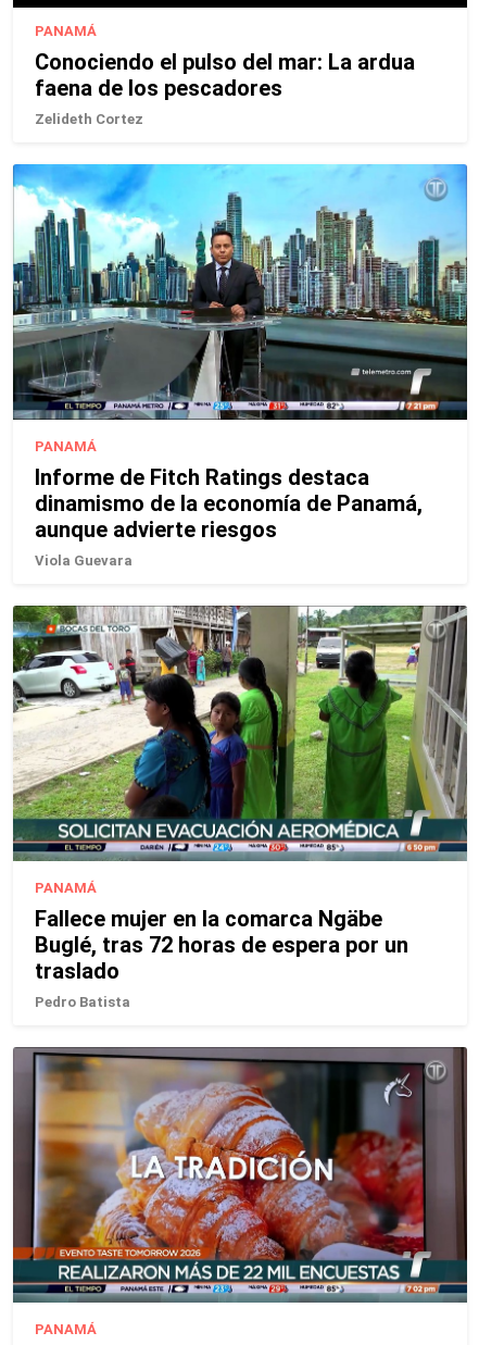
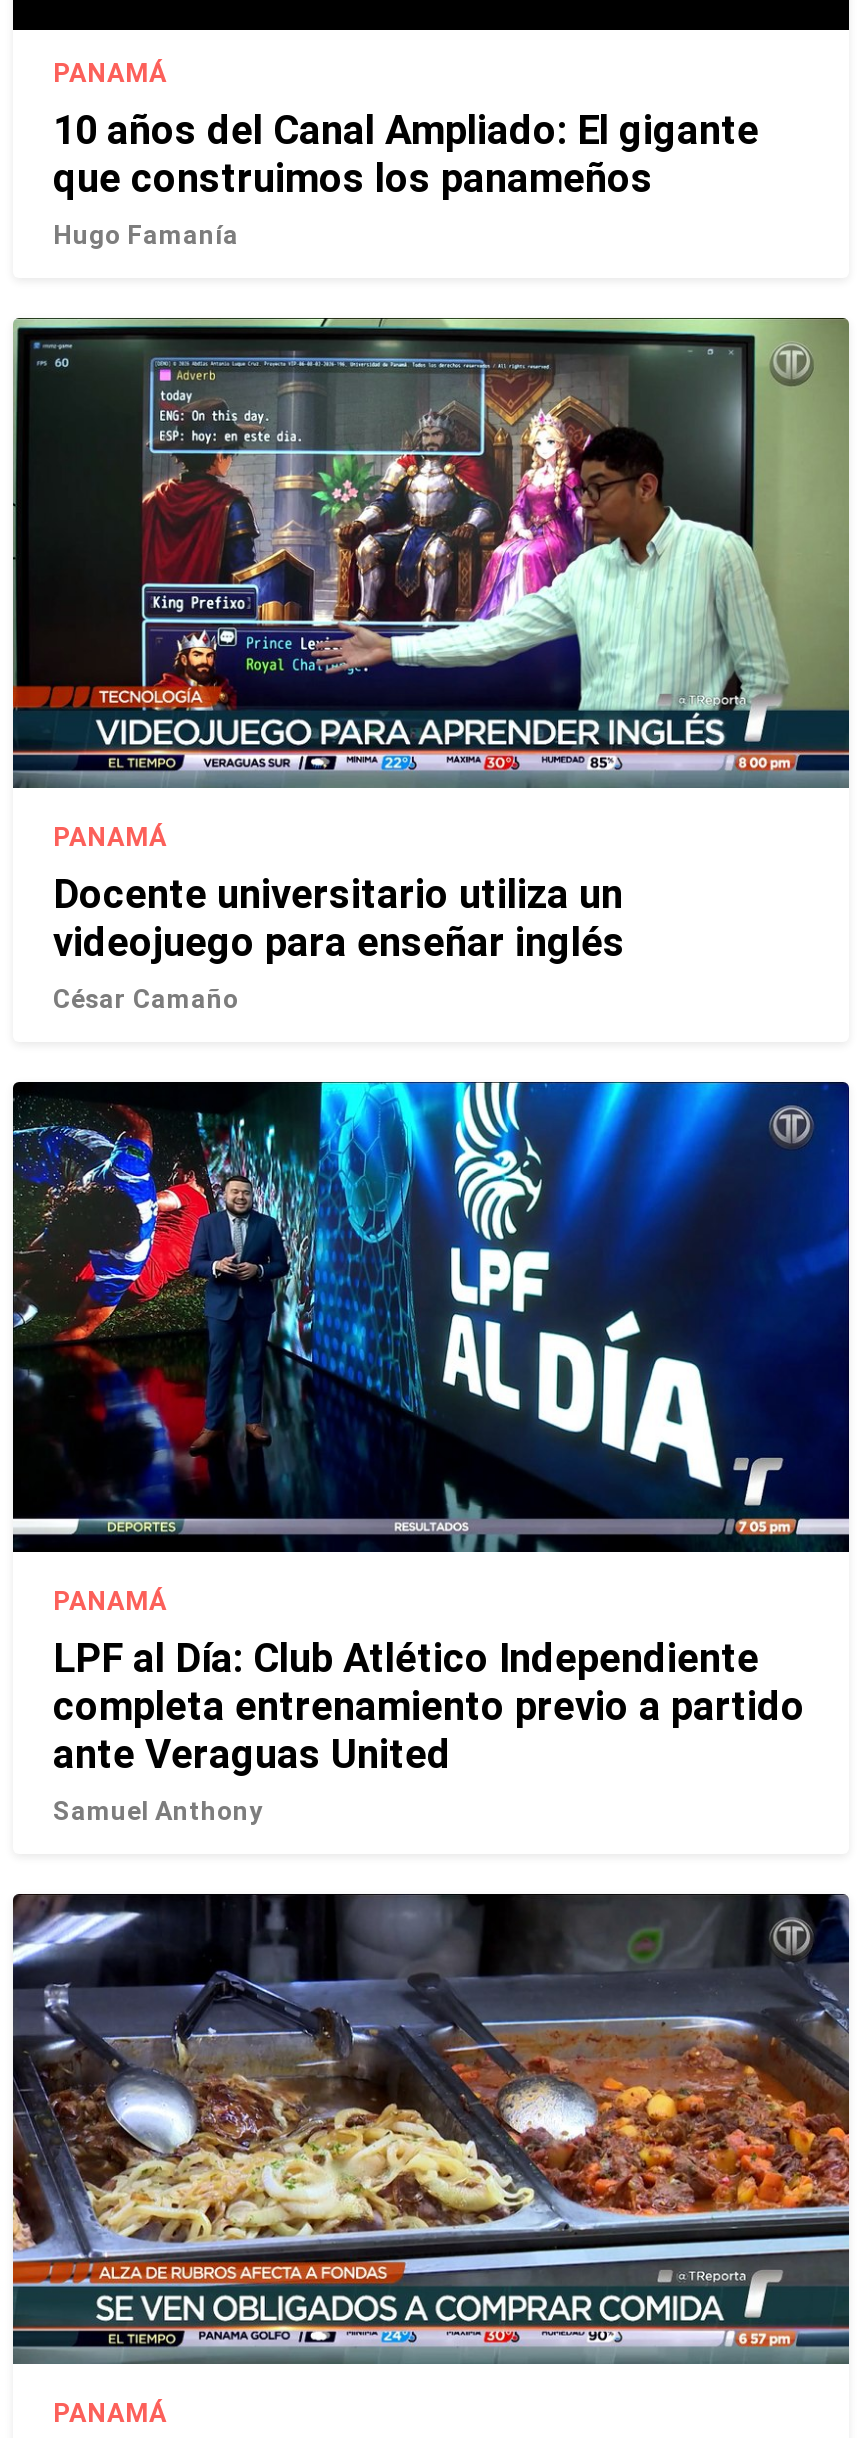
[35,48,415,127] Conociendo el pulso del mar: La ardua | faena de los pescadores | Zelideth Cortez -> [53,105,759,249] 10 años del Canal Ampliado: El gigante | que construimos los panameños | Hugo Famanía
[12,163,468,568] [image] | Informe de Fitch Ratings destaca | dinamismo de la economía de Panamá, | aunque advierte riesgos | Viola Guevara -> [11,316,851,1013] [image] | Docente universitario utiliza un | videojuego para enseñar inglés | César Camaño
[12,605,468,1010] [image] | Fallece mujer en la comarca Ngäbe | Buglé, tras 72 horas de espera por un | traslado | Pedro Batista -> [11,1080,851,1826] [image] | LPF al Día: Club Atlético Independiente | completa entrenamiento previo a partido | ante Veraguas United | Samuel Anthony
[12,1047,468,1294] [image] -> [11,1894,851,2348] [image]

